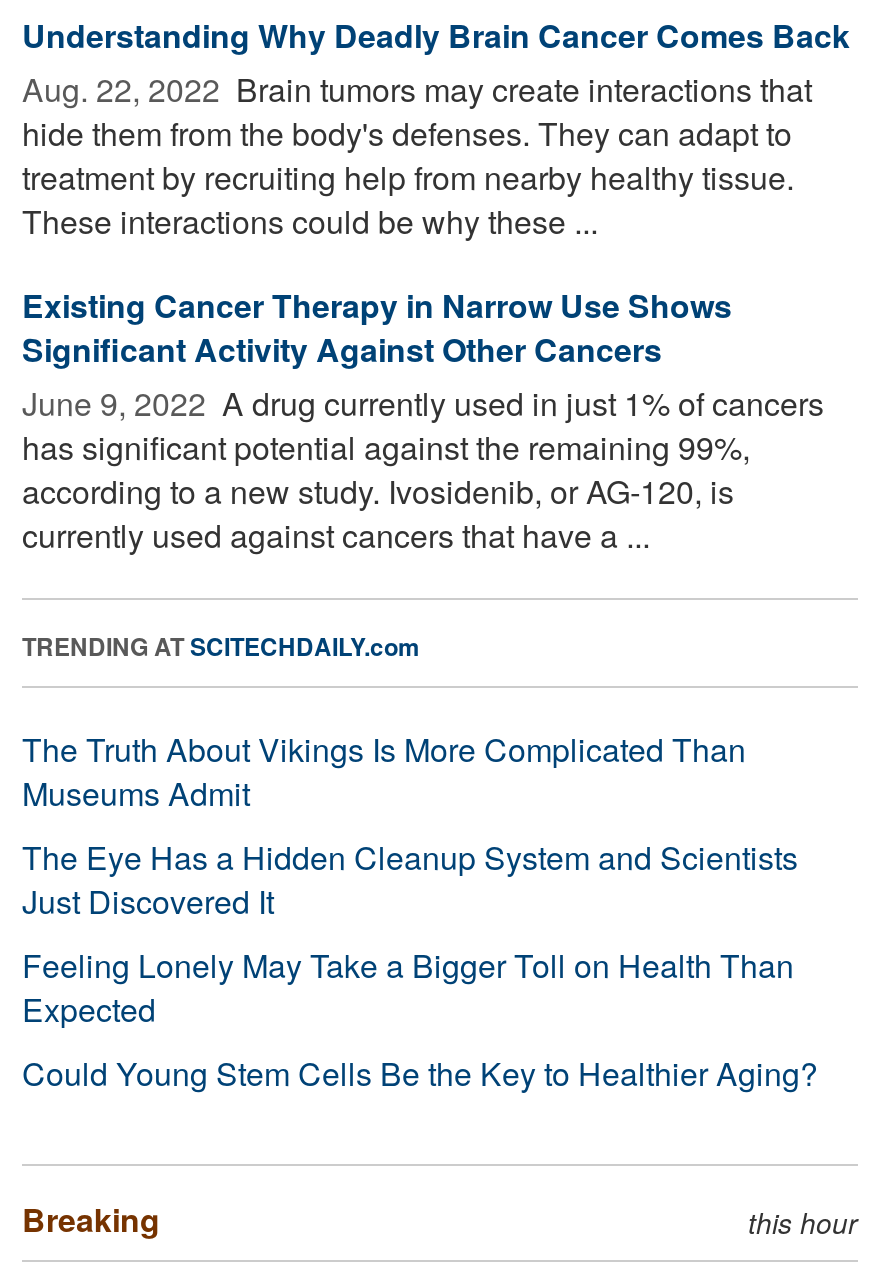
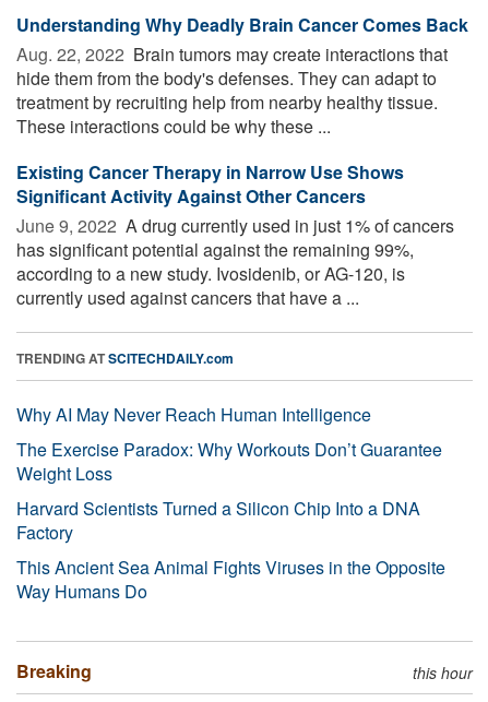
[22,726,818,1096] The Truth About Vikings Is More Complicated Than | Museums Admit | The Eye Has a Hidden Cleanup System and Scientists | Just Discovered It | Feeling Lonely May Take a Bigger Toll on Health Than | Expected | Could Young Stem Cells Be the Key to Healthier Aging? -> [16,402,445,604] Why AI May Never Reach Human Intelligence | The Exercise Paradox: Why Workouts Don’t Guarantee | Weight Loss | Harvard Scientists Turned a Silicon Chip Into a DNA | Factory | This Ancient Sea Animal Fights Viruses in the Opposite | Way Humans Do

